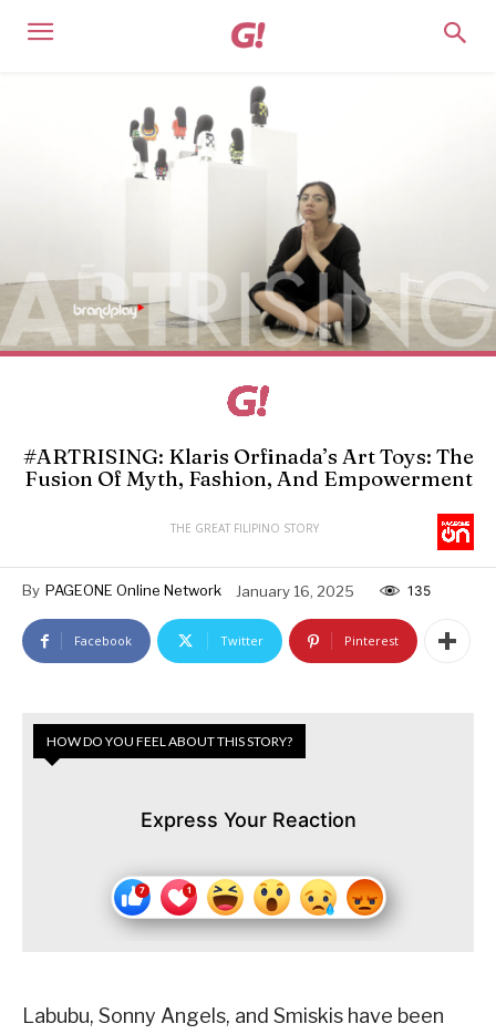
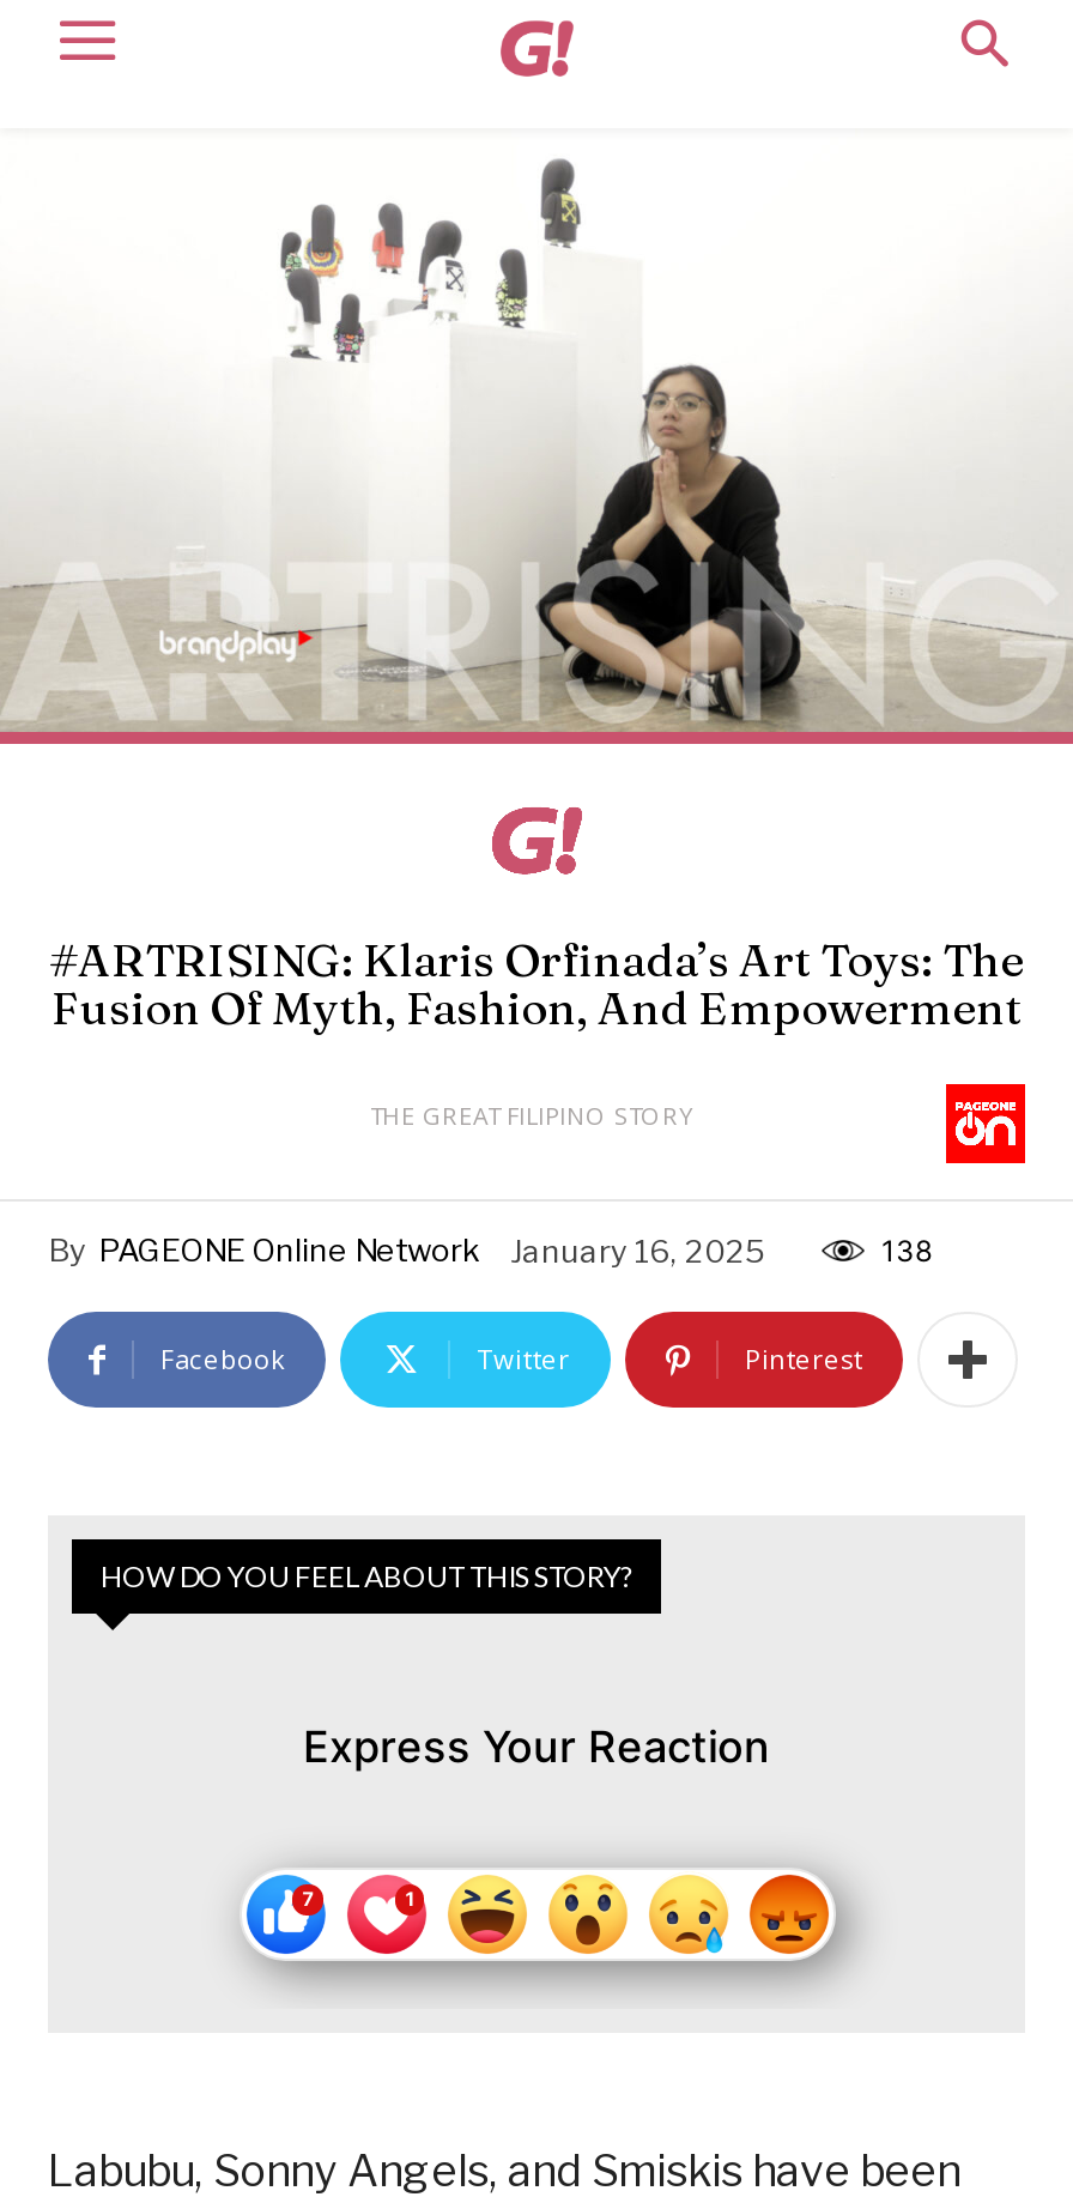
[407,582,431,599] 135 -> [881,1232,932,1268] 138

